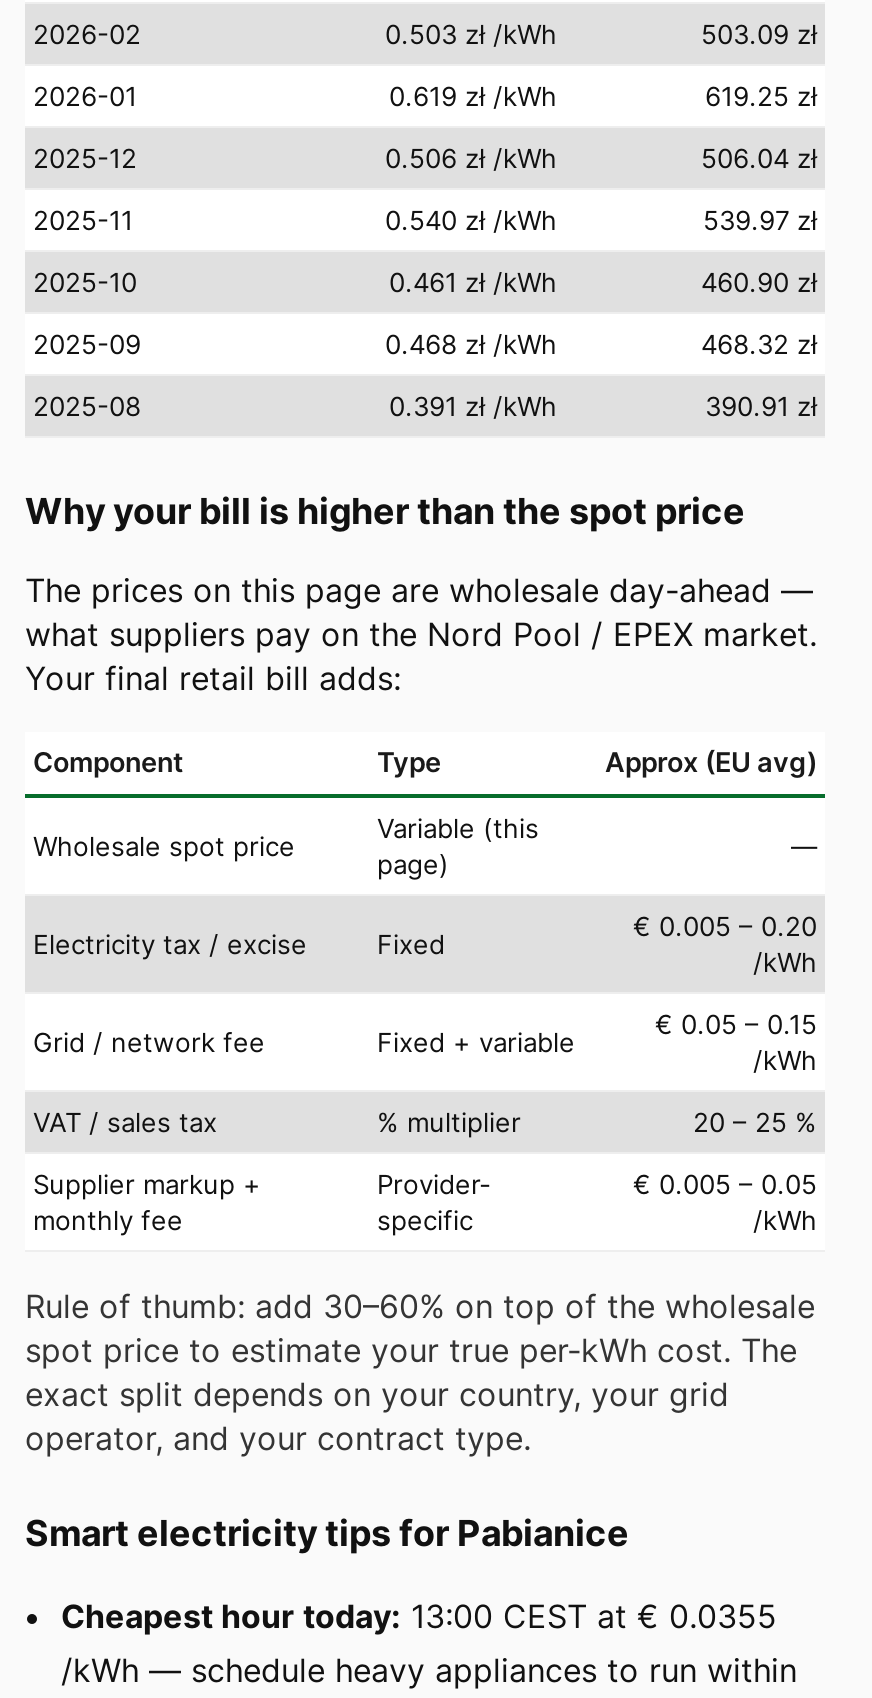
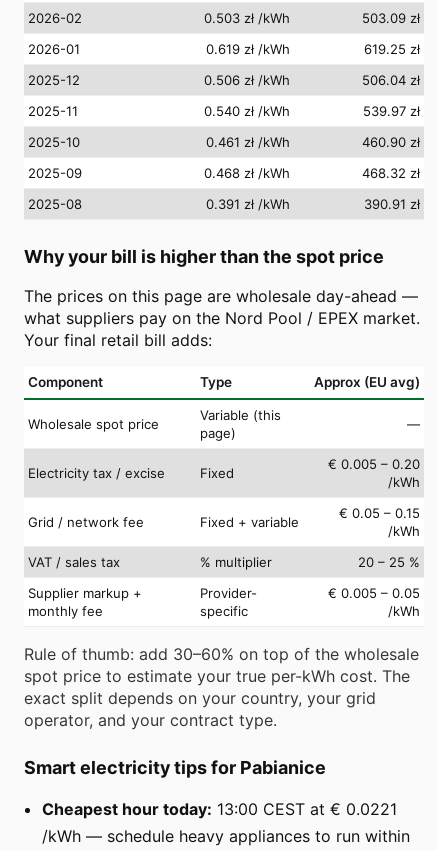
[61,1595,777,1635] Cheapest hour today: 13:00 CEST at € 0.0355 -> [42,799,397,819] Cheapest hour today: 13:00 CEST at € 0.0221

